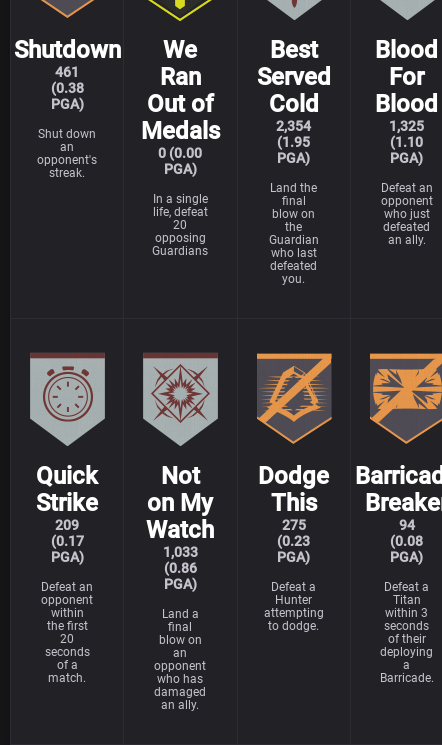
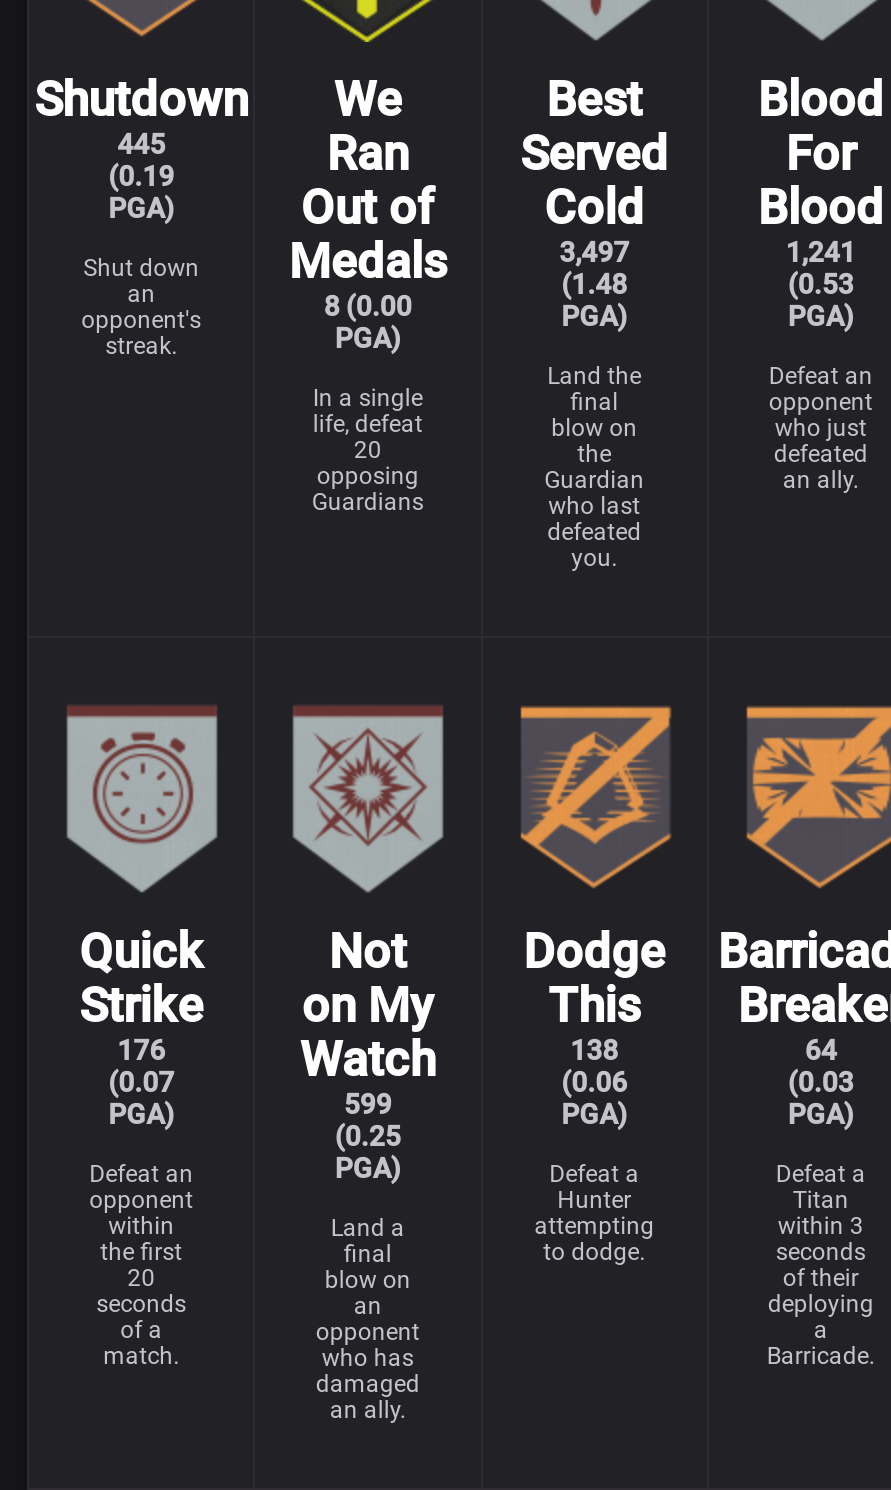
[55,64,79,80] 461 -> [117,128,165,160] 445
[51,80,84,96] (0.38 -> [108,160,174,192] (0.19
[276,118,311,134] 2,354 -> [559,236,629,268] 3,497
[389,118,424,134] 1,325 -> [786,236,856,268] 1,241
[277,134,310,150] (1.95 -> [561,268,627,300] (1.48
[390,134,423,150] (1.10 -> [788,268,854,300] (0.53
[158,145,202,161] 0 (0.00 -> [324,290,412,322] 8 (0.00
[55,517,79,533] 209 -> [117,1034,165,1066] 176
[282,517,306,533] 275 -> [570,1034,618,1066] 138
[399,517,415,533] 94 -> [805,1034,837,1066] 64
[51,533,84,549] (0.17 -> [108,1066,174,1098] (0.07
[277,533,310,549] (0.23 -> [561,1066,627,1098] (0.06
[390,533,423,549] (0.08 -> [788,1066,854,1098] (0.03
[163,544,198,560] 1,033 -> [344,1088,392,1120] 599
[164,560,197,576] (0.86 -> [335,1120,401,1152] (0.25

